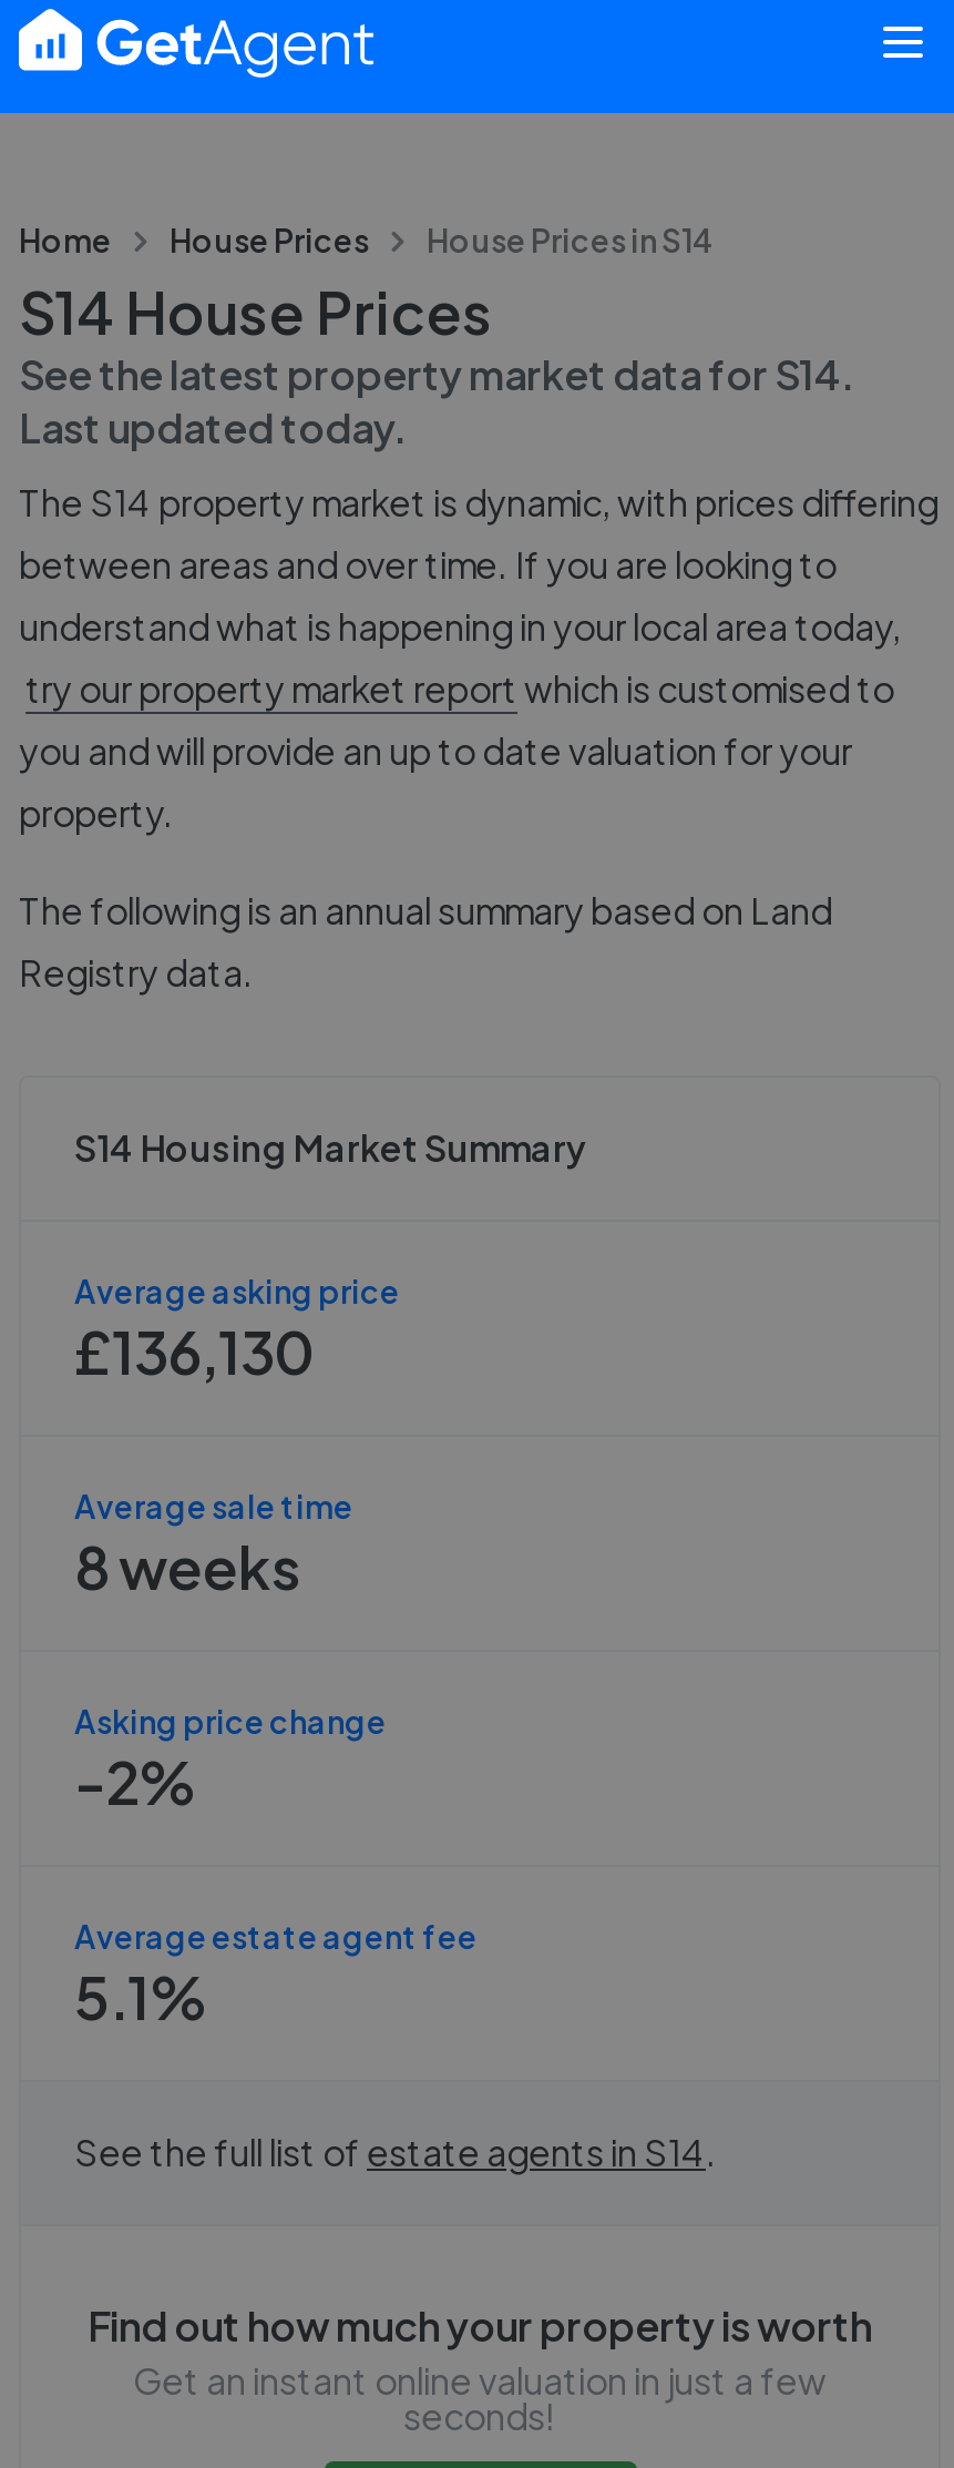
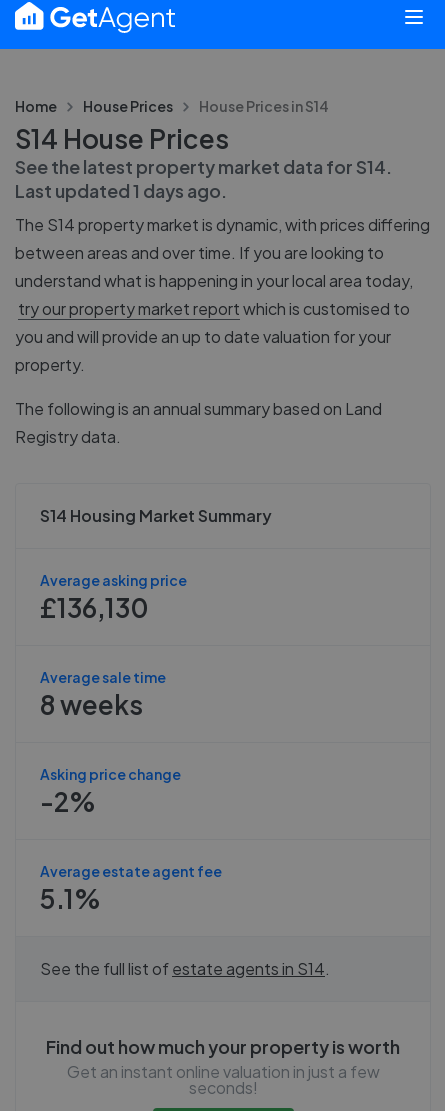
[19,401,407,452] Last updated today. -> [15,179,227,202] Last updated 1 days ago.

